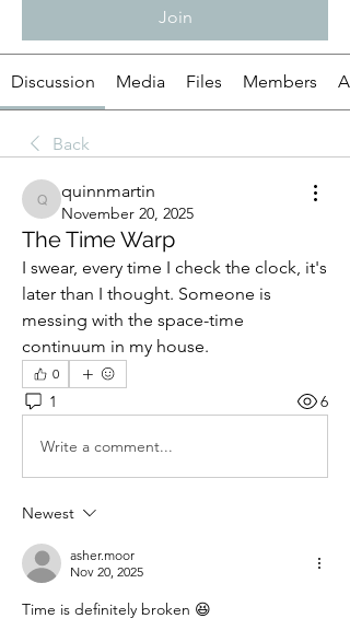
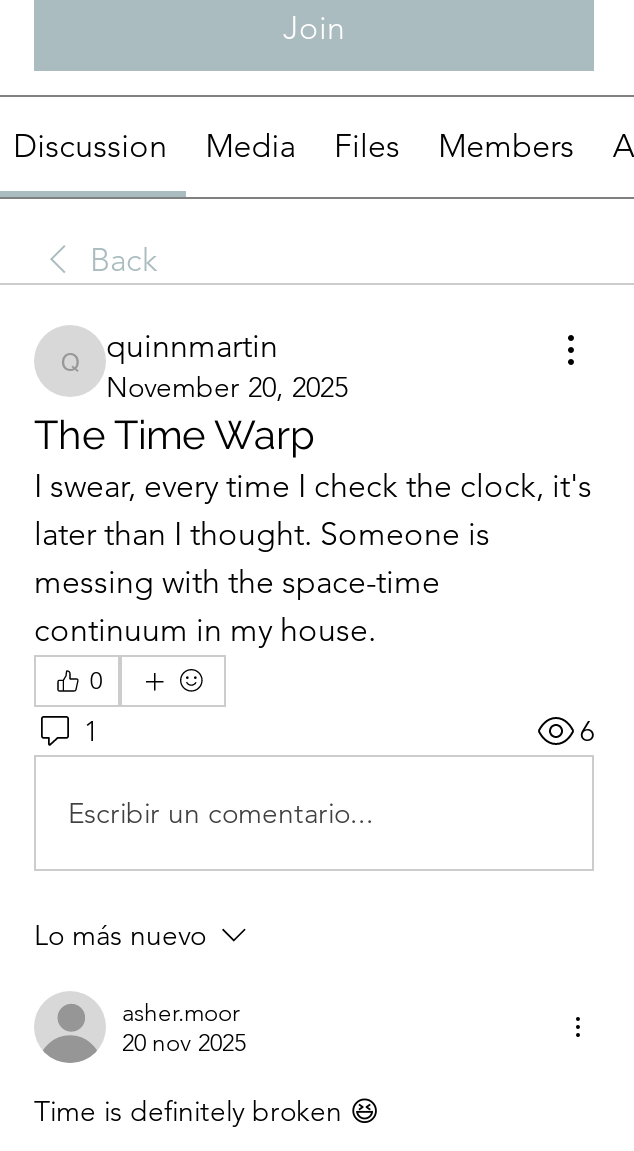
[40,436,173,456] Write a comment... -> [68,794,374,830] Escribir un comentario...
[22,503,74,523] Newest -> [34,917,206,953] Lo más nuevo
[70,563,143,580] Nov 20, 2025 -> [122,1027,246,1057] 20 nov 2025

